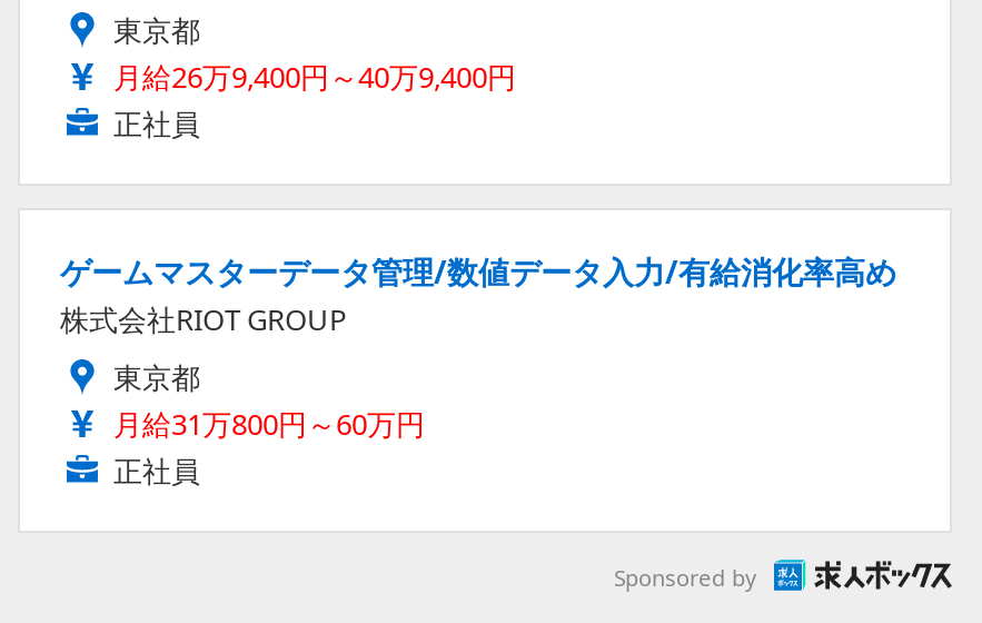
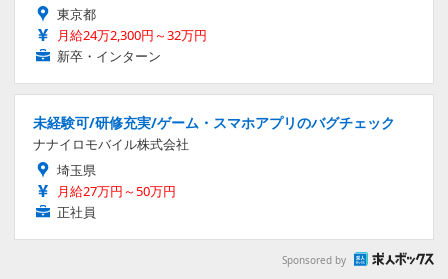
[113,57,516,144] 月給26万9,400円～40万9,400円 | 正社員 -> [57,26,207,65] 月給24万2,300円～32万円 | 新卒・インターン
[60,251,896,445] ゲームマスターデータ管理/数値データ入力/有給消化率高め | 株式会社RIOT GROUP | 東京都 | 月給31万800円～60万円 -> [33,113,395,200] 未経験可/研修充実/ゲーム・スマホアプリのバグチェック | ナナイロモバイル株式会社 | 埼玉県 | 月給27万円～50万円

